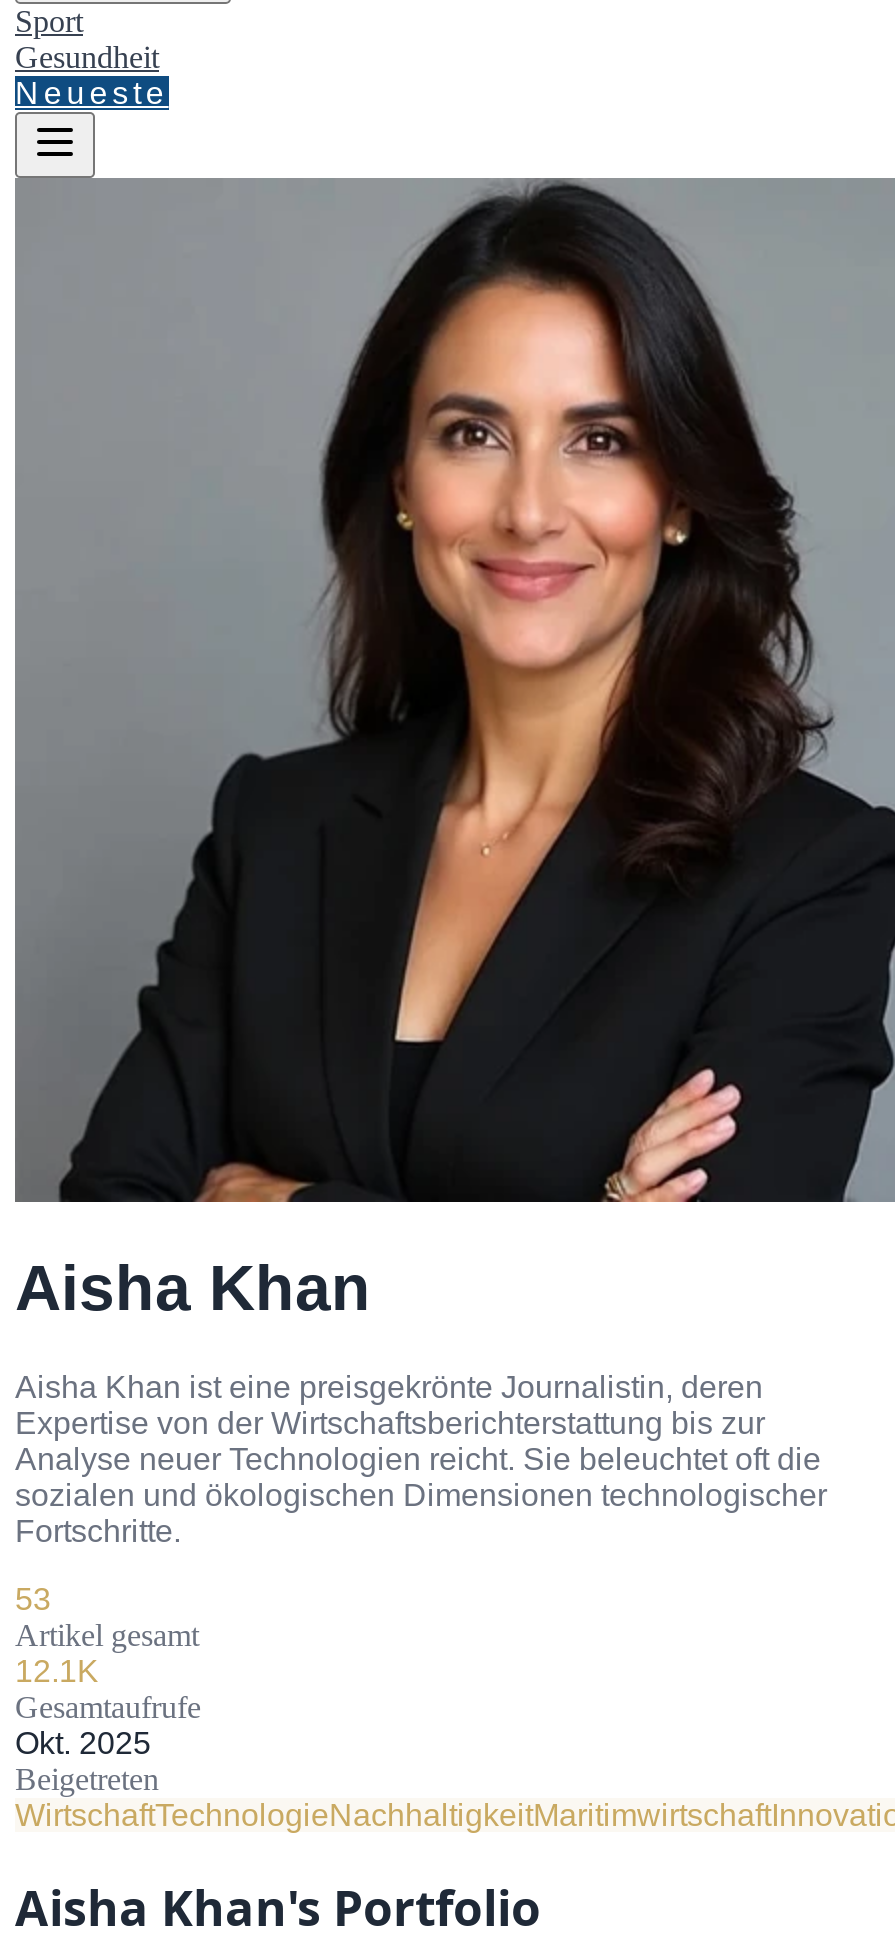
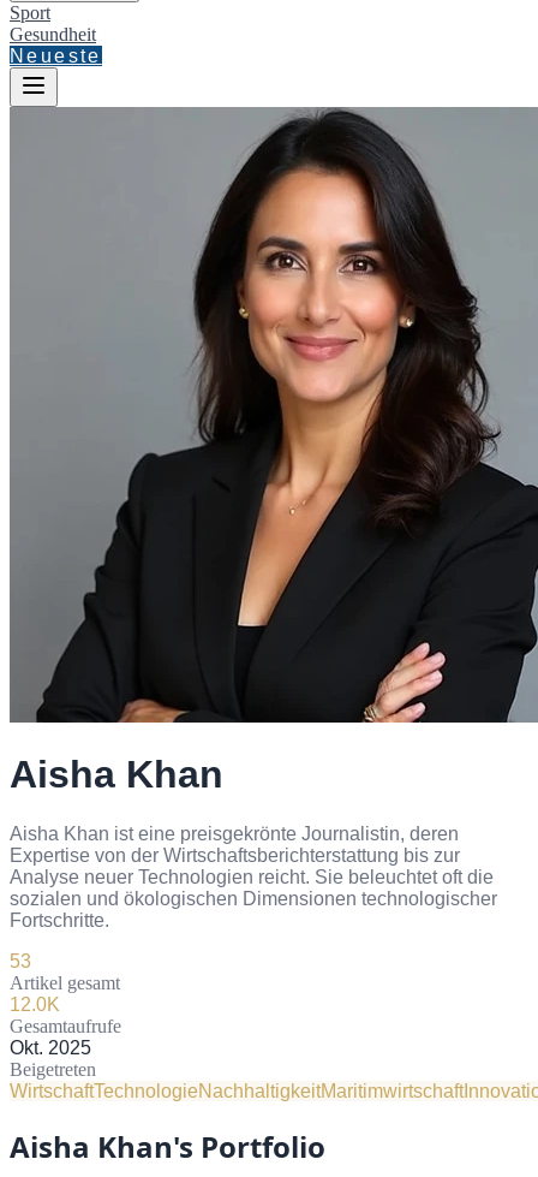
[15,1654,99,1688] 12.1K -> [10,994,60,1015] 12.0K

